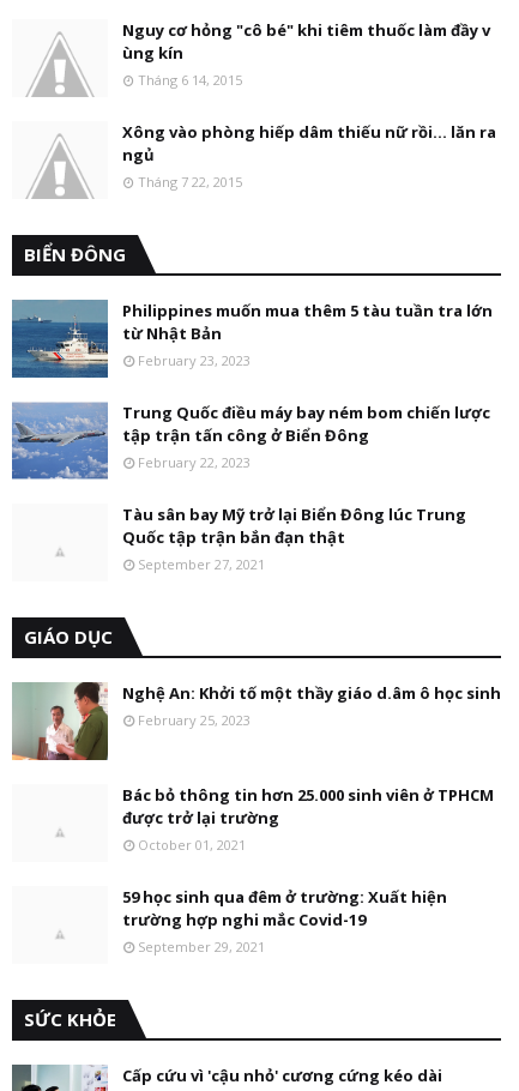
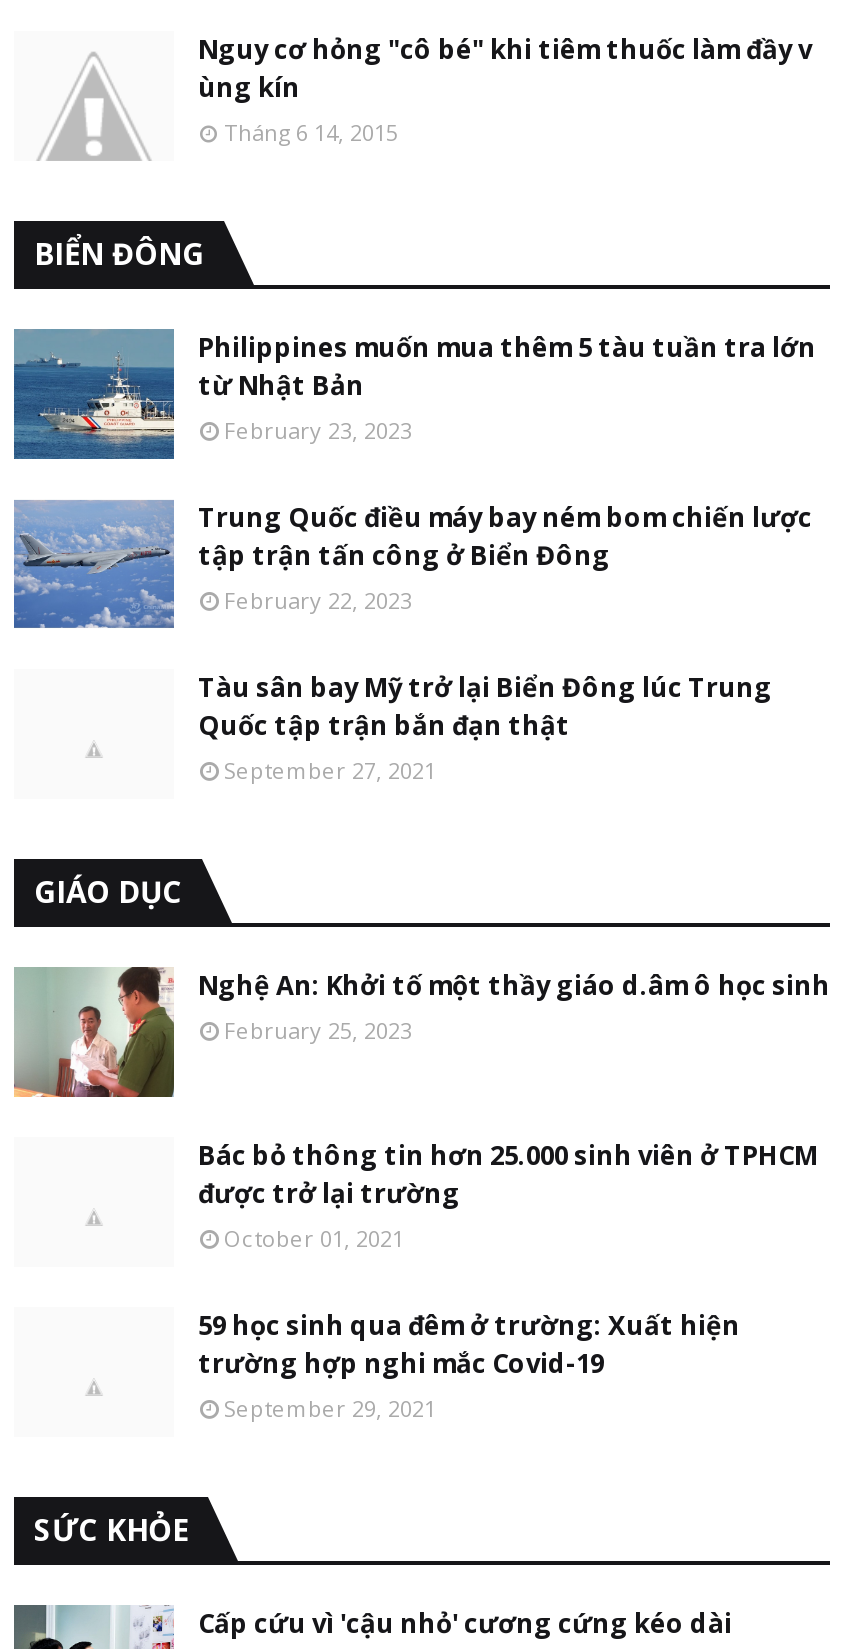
[122,121,496,191] Xông vào phòng hiếp dâm thiếu nữ rồi... lăn ra | ngủ | Tháng 7 22, 2015 -> none

